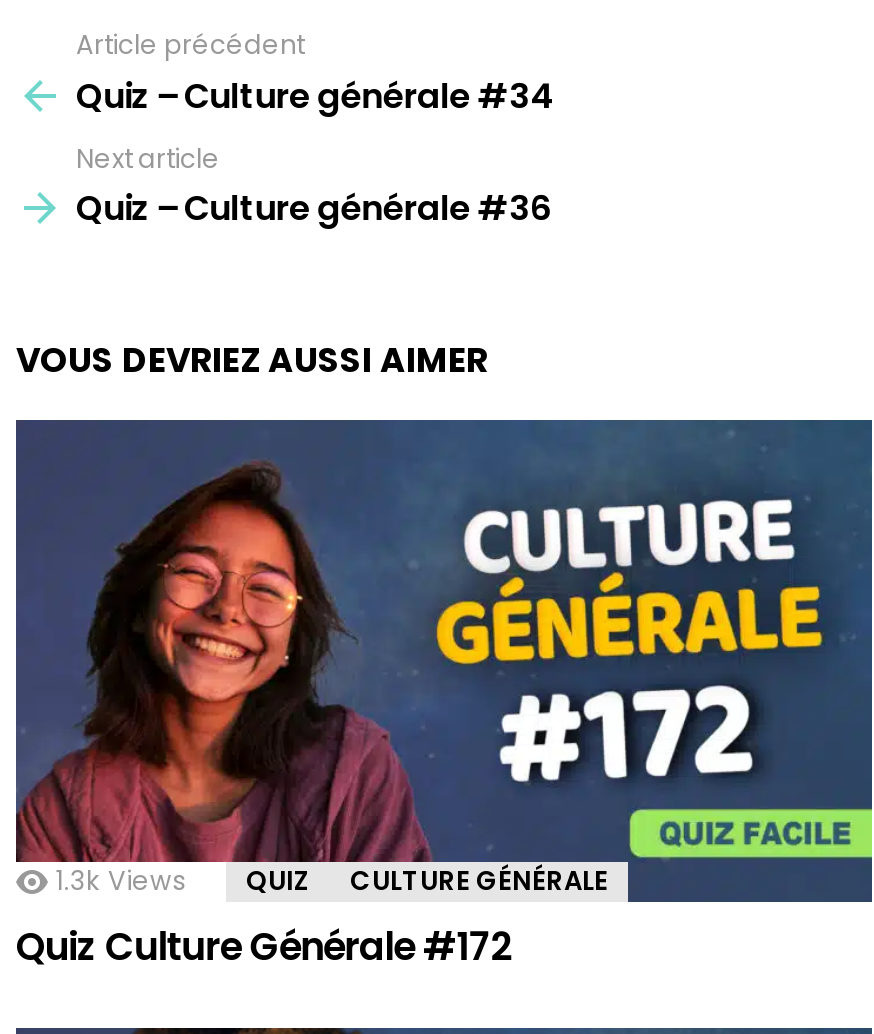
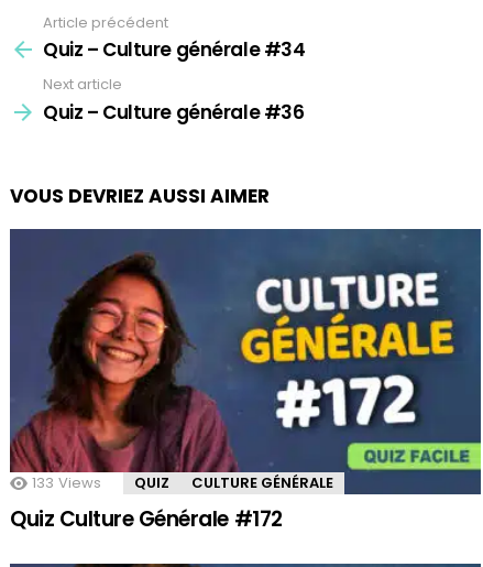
[56,862,608,900] 1.3k Views QUIZ CULTURE GÉNÉRALE -> [32,472,333,493] 133 Views QUIZ CULTURE GÉNÉRALE

